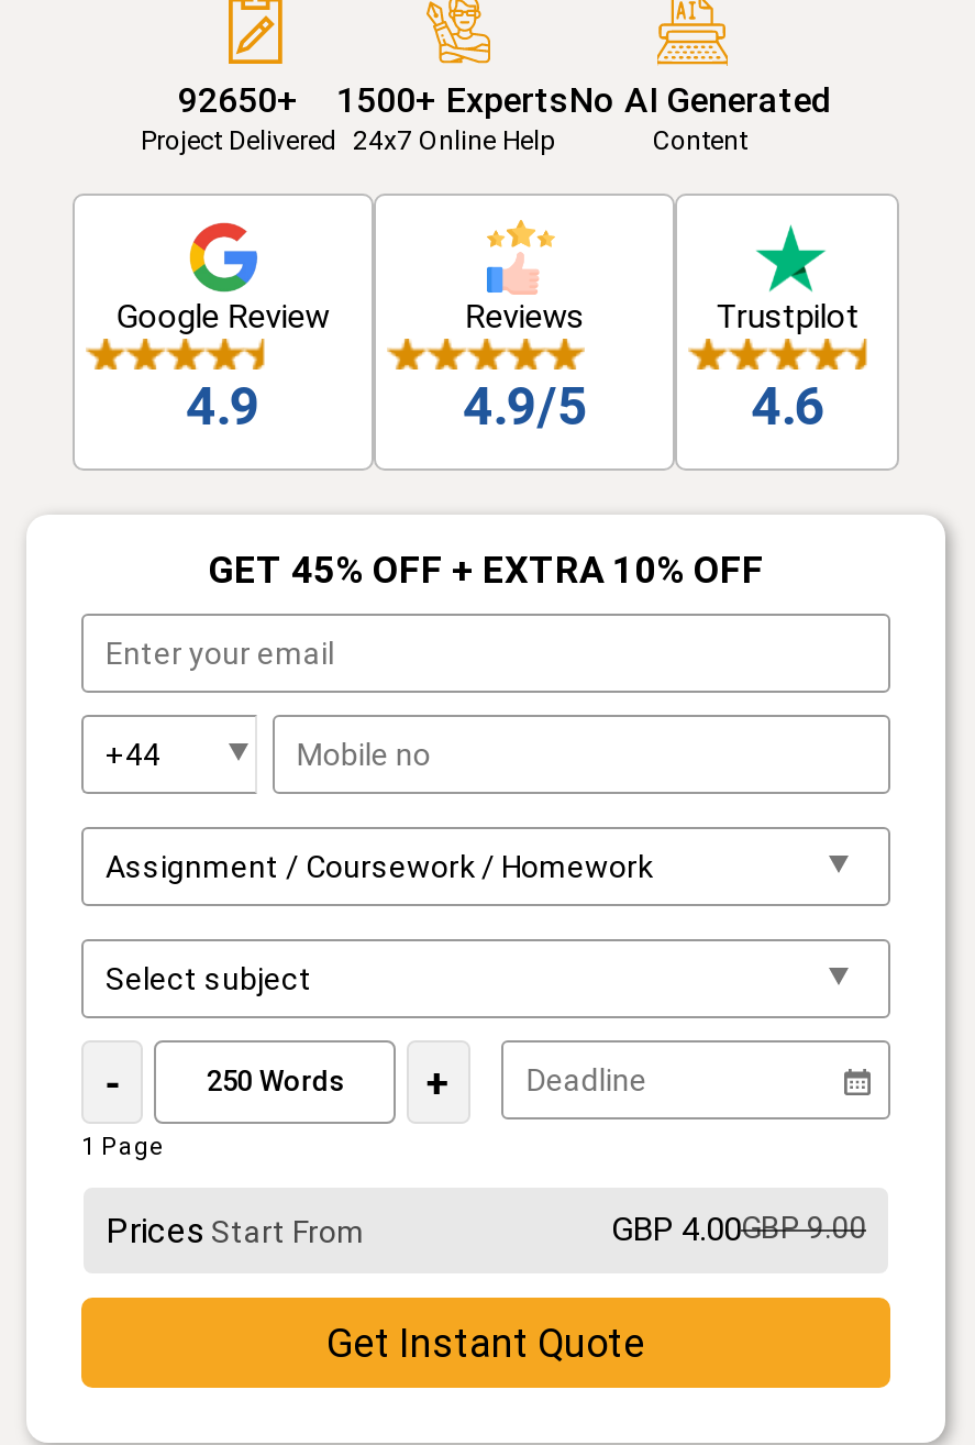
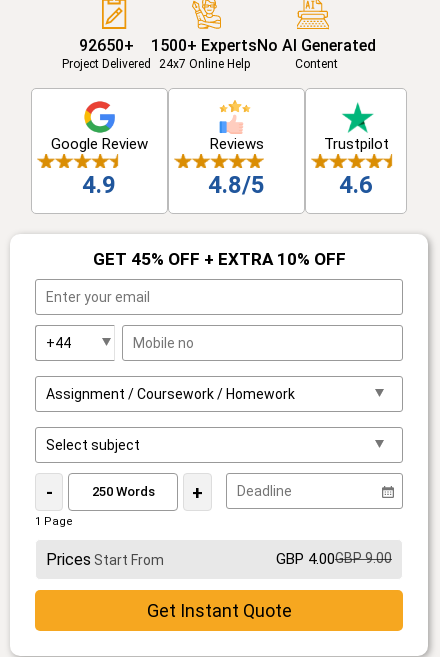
[462,376,587,438] 4.9/5 -> [208,171,265,199] 4.8/5

